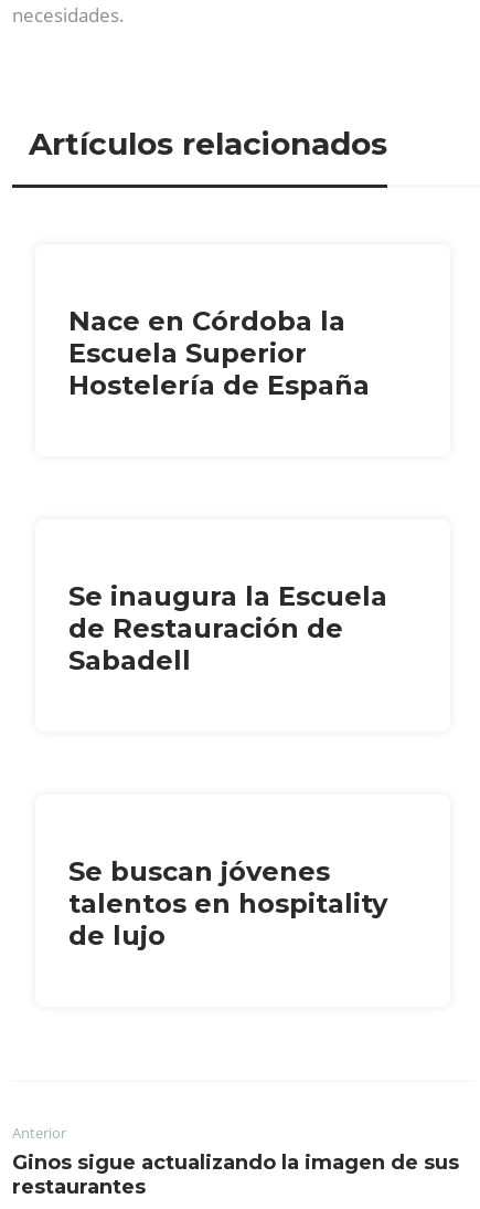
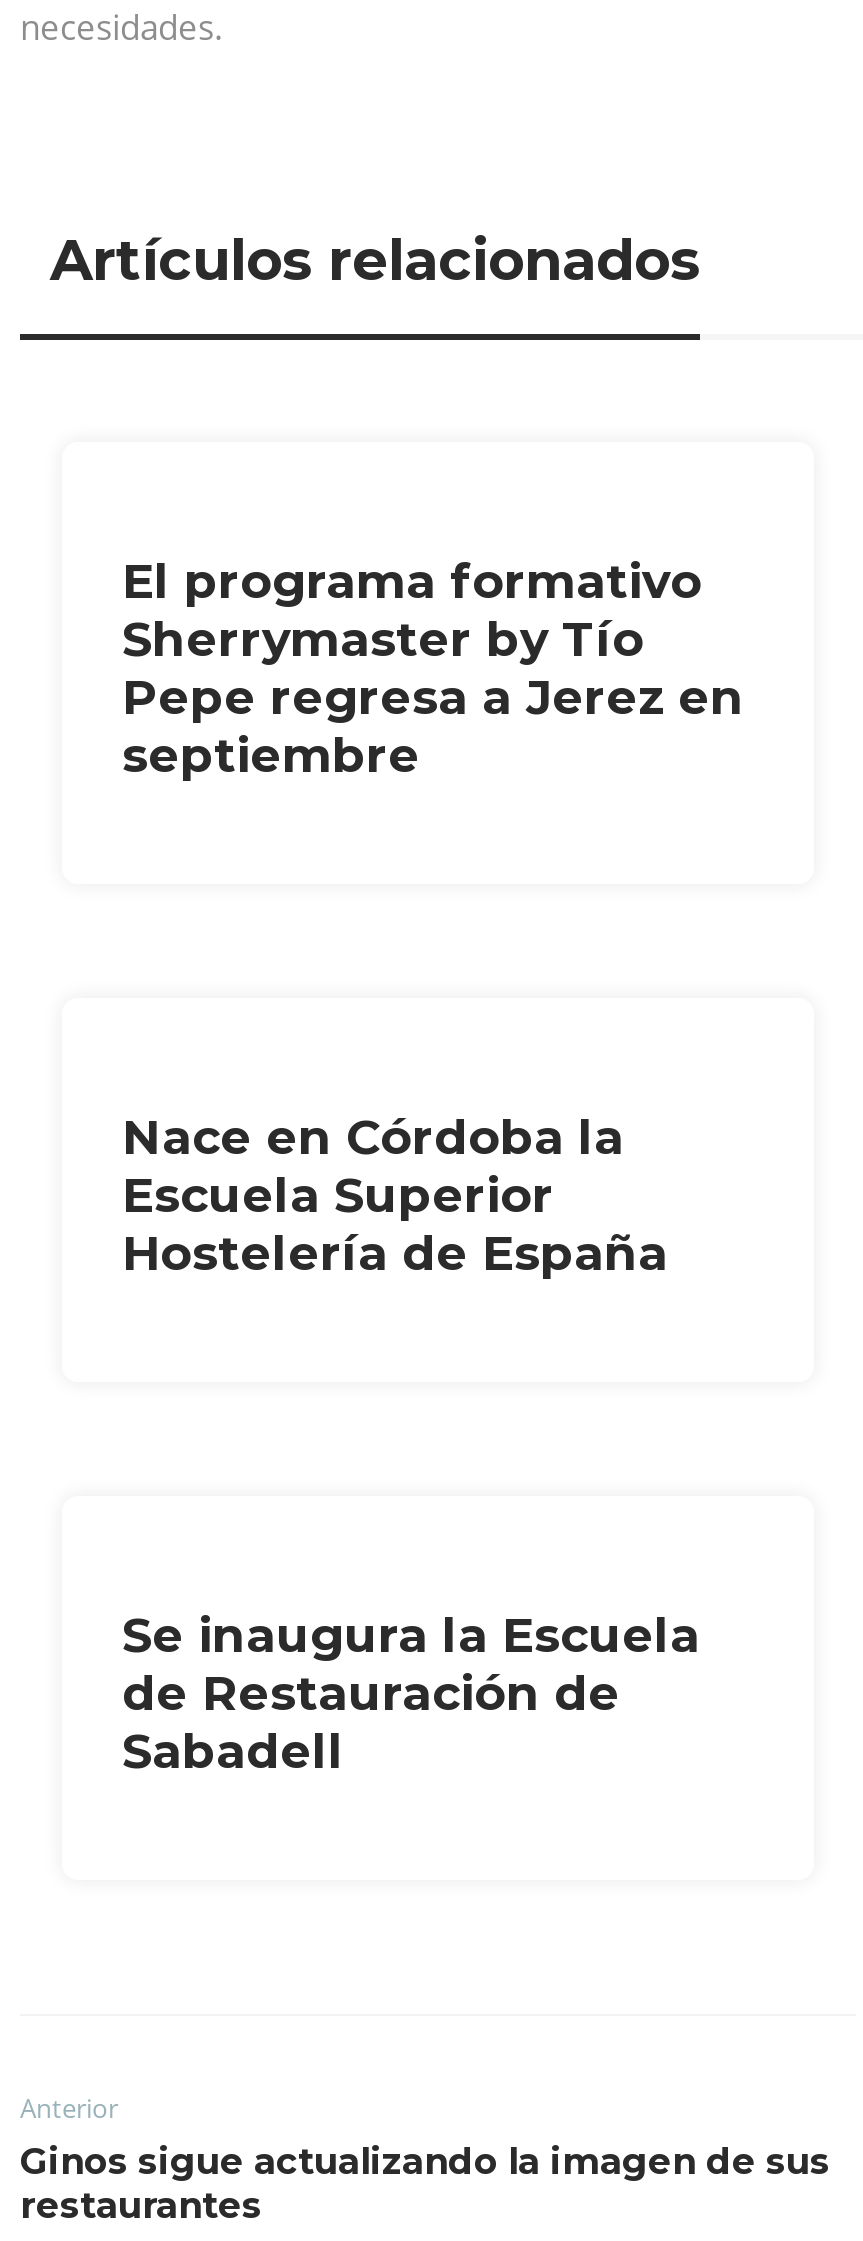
none -> [122,553,744,785] El programa formativo | Sherrymaster by Tío | Pepe regresa a Jerez en | septiembre
moved [68,305,387,677] -> [122,1109,700,1781]: Nace en Córdoba la | Escuela Superior | Hostelería de España | Se inaugura la Escuela | de Restauración de | Sabadell
[68,856,387,952] Se buscan jóvenes | talentos en hospitality | de lujo -> none

